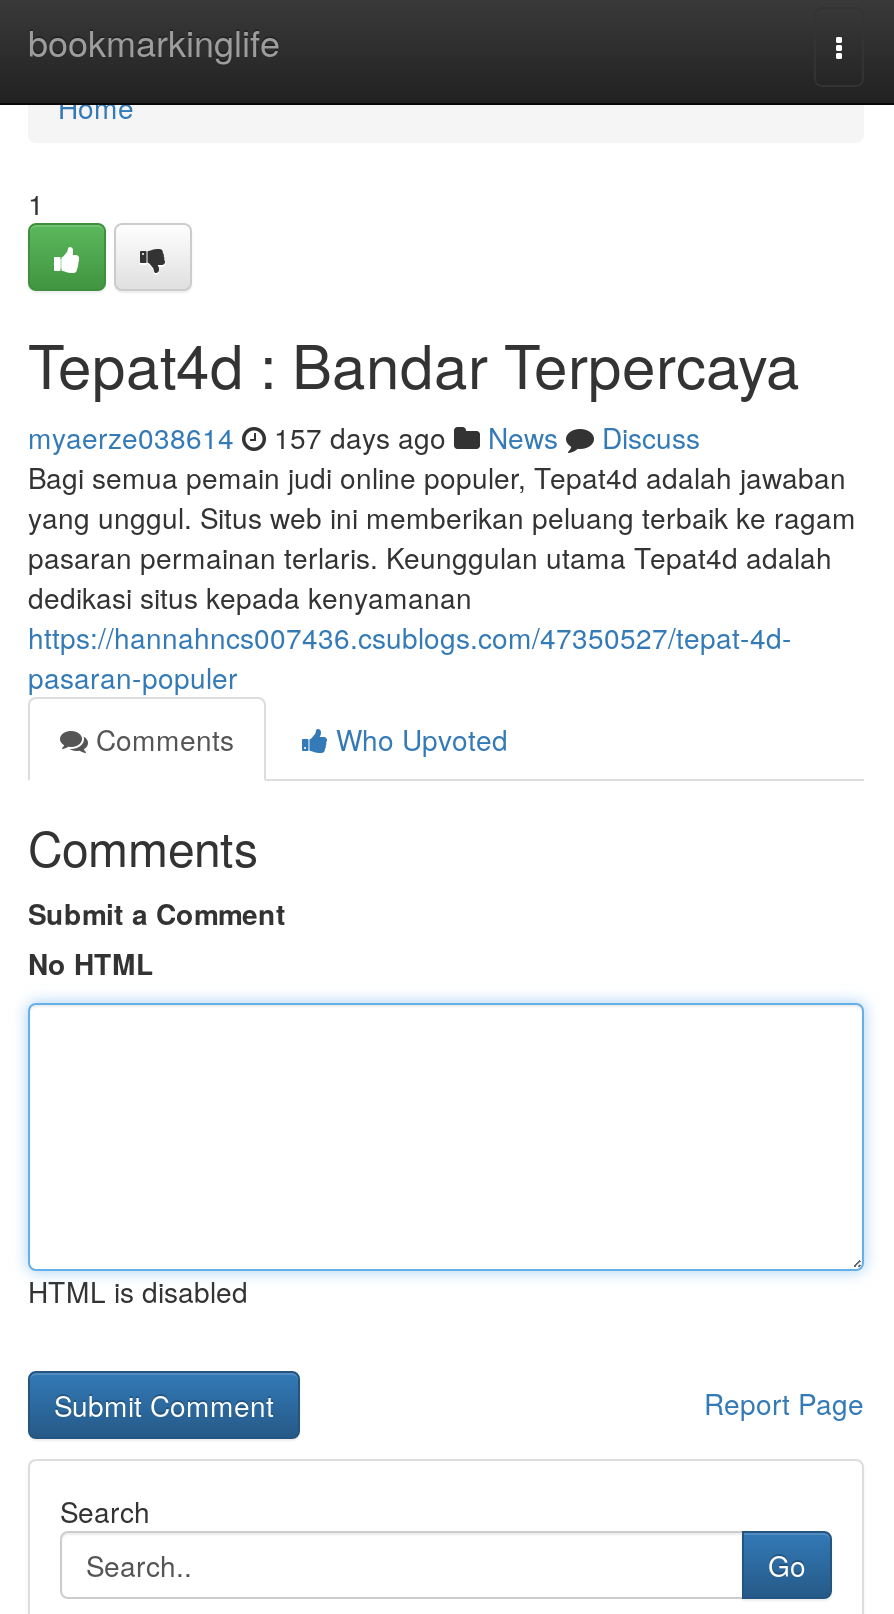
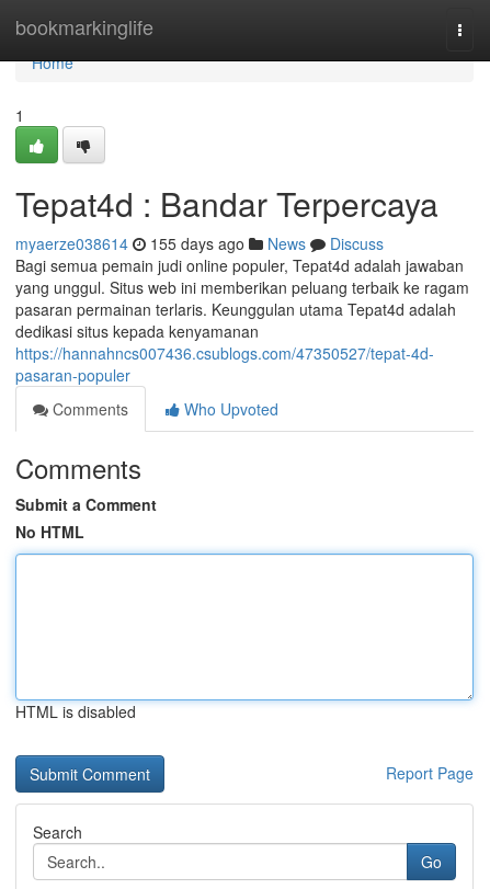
[28,417,700,457] myaerze038614 157 days ago News Discuss -> [15,232,384,254] myaerze038614 155 days ago News Discuss

